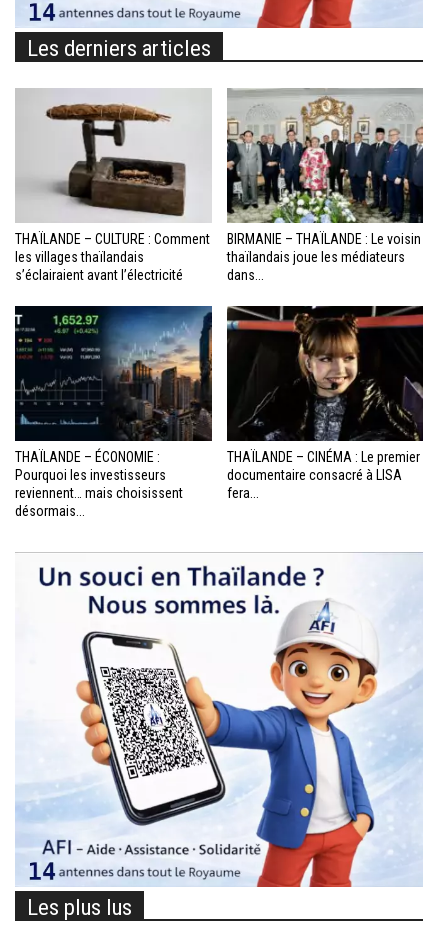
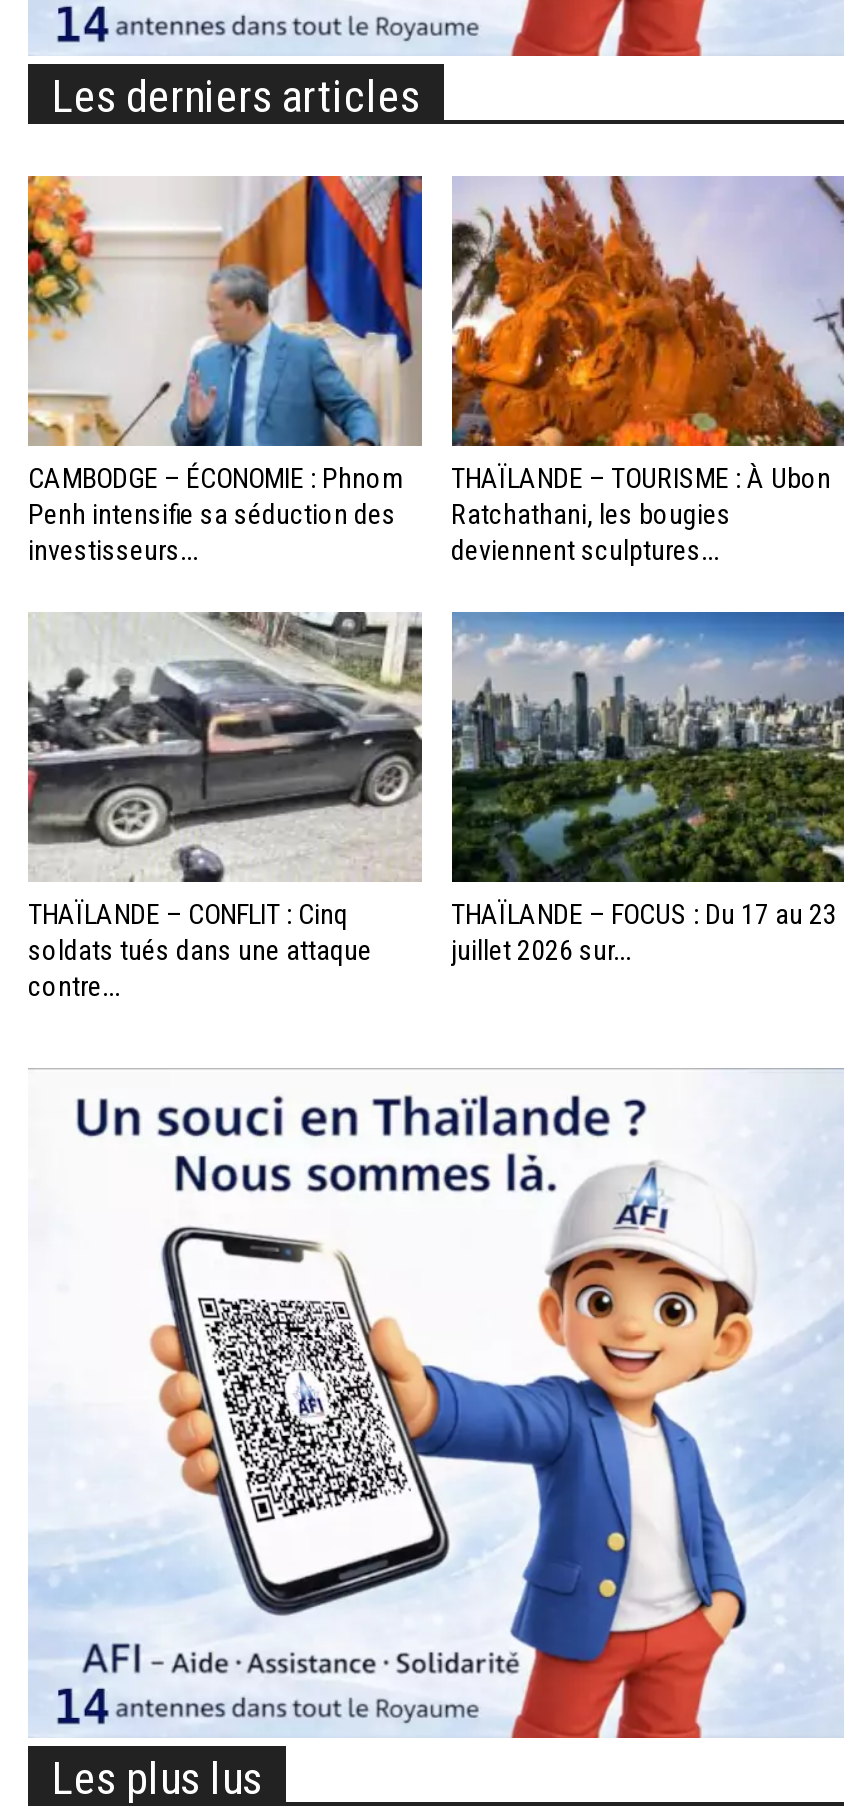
[15,88,212,283] [image] | THAÏLANDE – CULTURE : Comment | les villages thaïlandais | s’éclairaient avant l’électricité -> [26,174,424,566] [image] | CAMBODGE – ÉCONOMIE : Phnom | Penh intensifie sa séduction des | investisseurs...
[226,88,424,283] [image] | BIRMANIE – THAÏLANDE : Le voisin | thaïlandais joue les médiateurs | dans... -> [450,176,844,566] [image] | THAÏLANDE – TOURISME : À Ubon | Ratchathani, les bougies | deviennent sculptures...
[14,305,213,519] [image] | THAÏLANDE – ÉCONOMIE : | Pourquoi les investisseurs | reviennent… mais choisissent | désormais... -> [26,610,422,1002] [image] | THAÏLANDE – CONFLIT : Cinq | soldats tués dans une attaque | contre...
[226,305,424,501] [image] | THAÏLANDE – CINÉMA : Le premier | documentaire consacré à LISA | fera... -> [450,610,846,966] [image] | THAÏLANDE – FOCUS : Du 17 au 23 | juillet 2026 sur...

